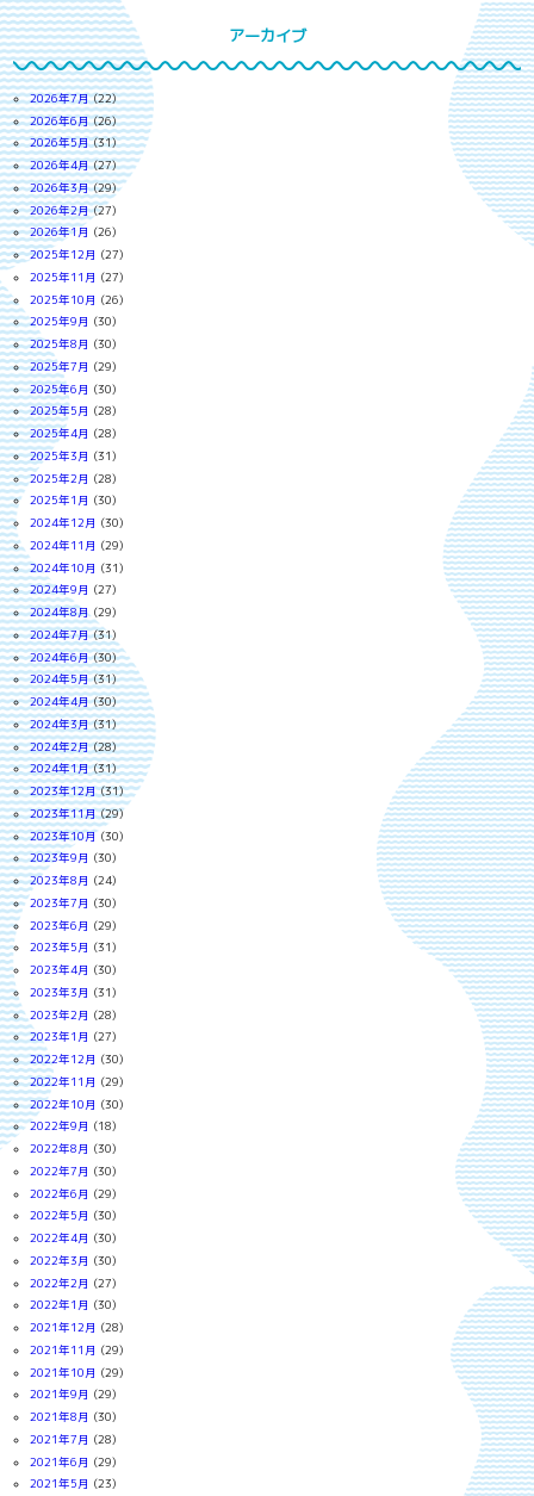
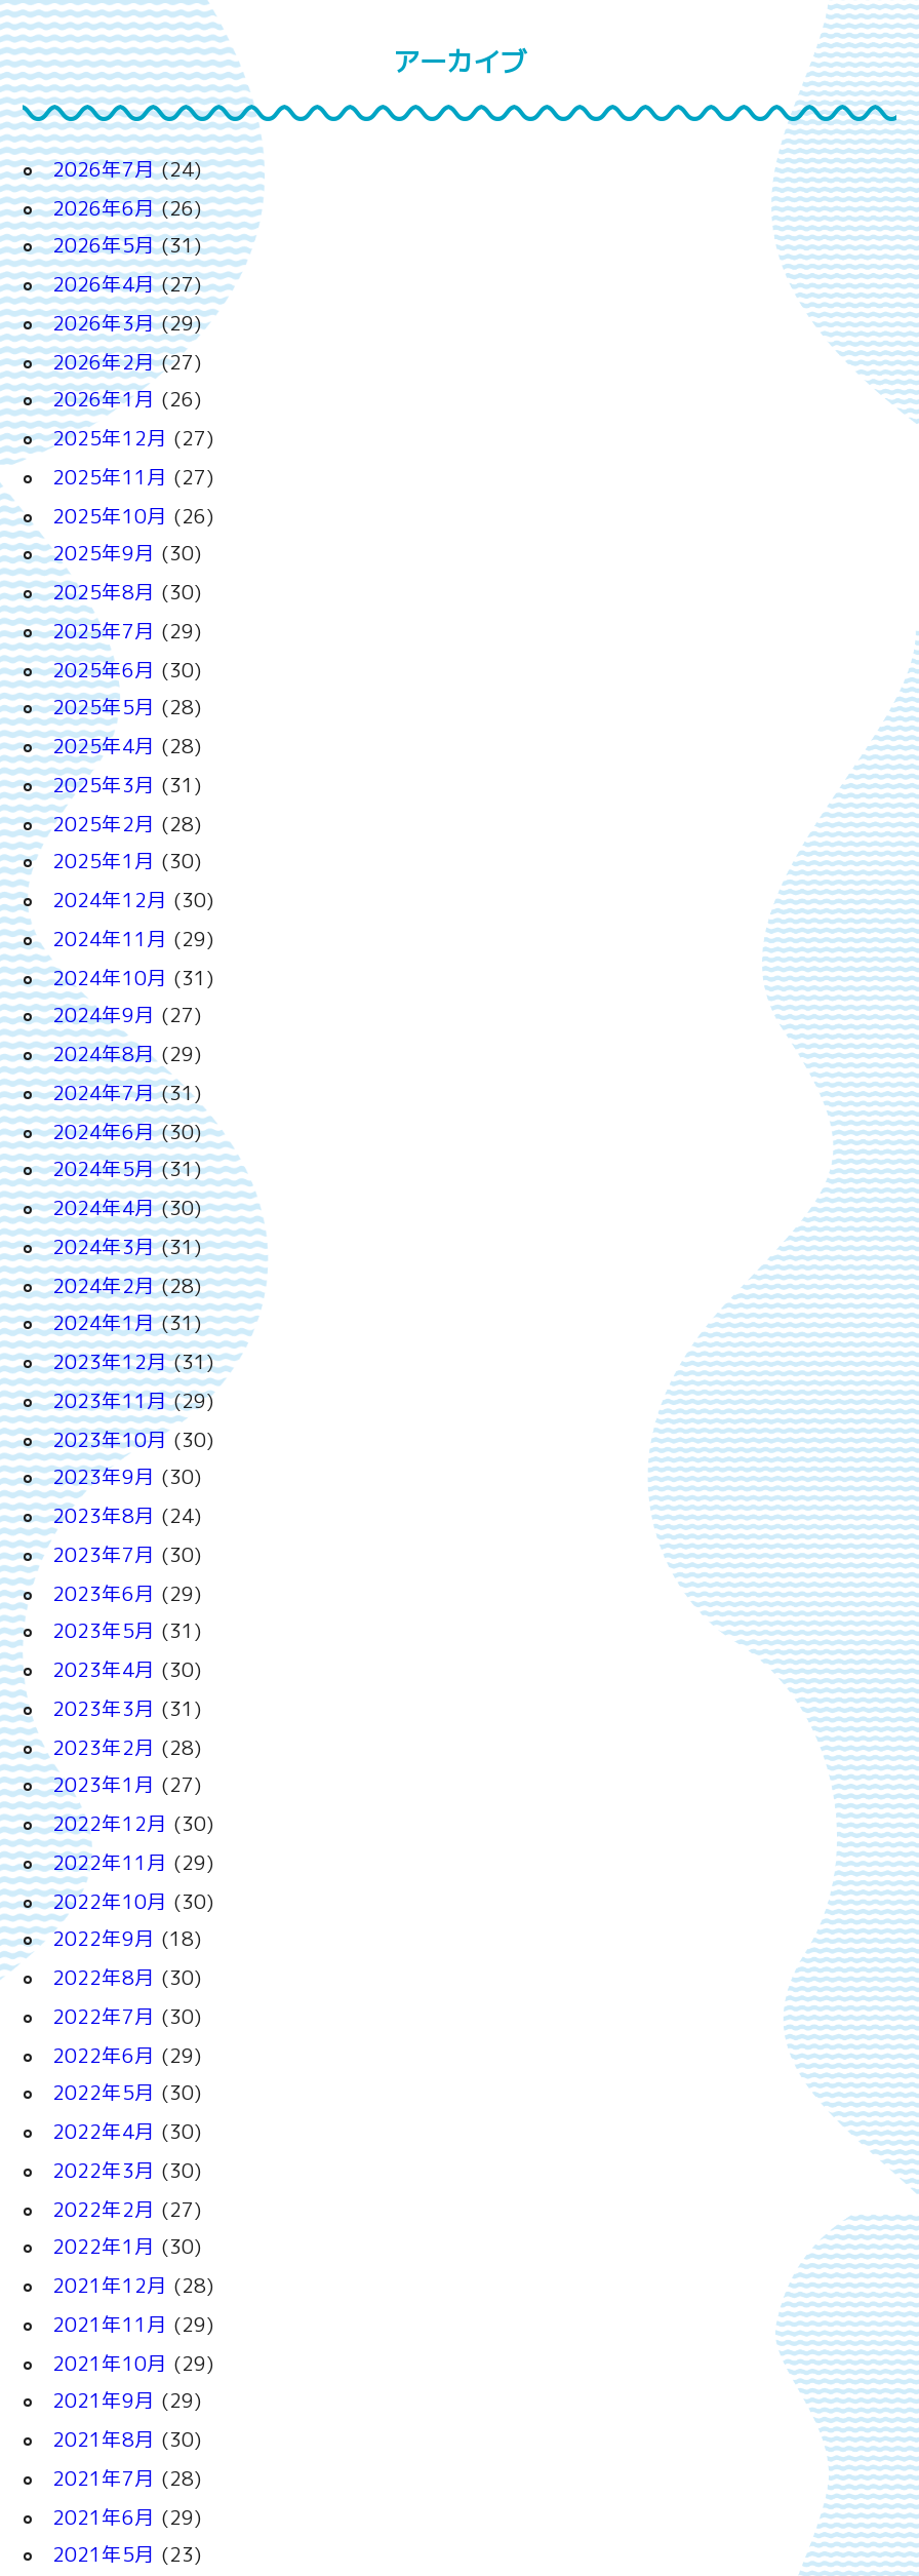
[30,90,117,106] 2026年7月(22) -> [52,156,202,182] 2026年7月(24)

